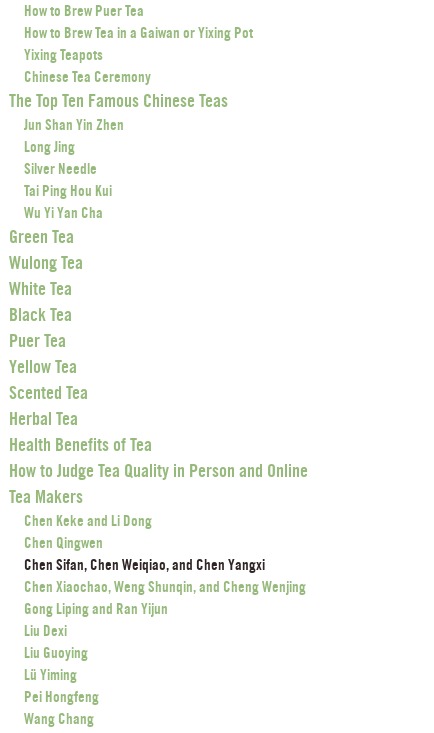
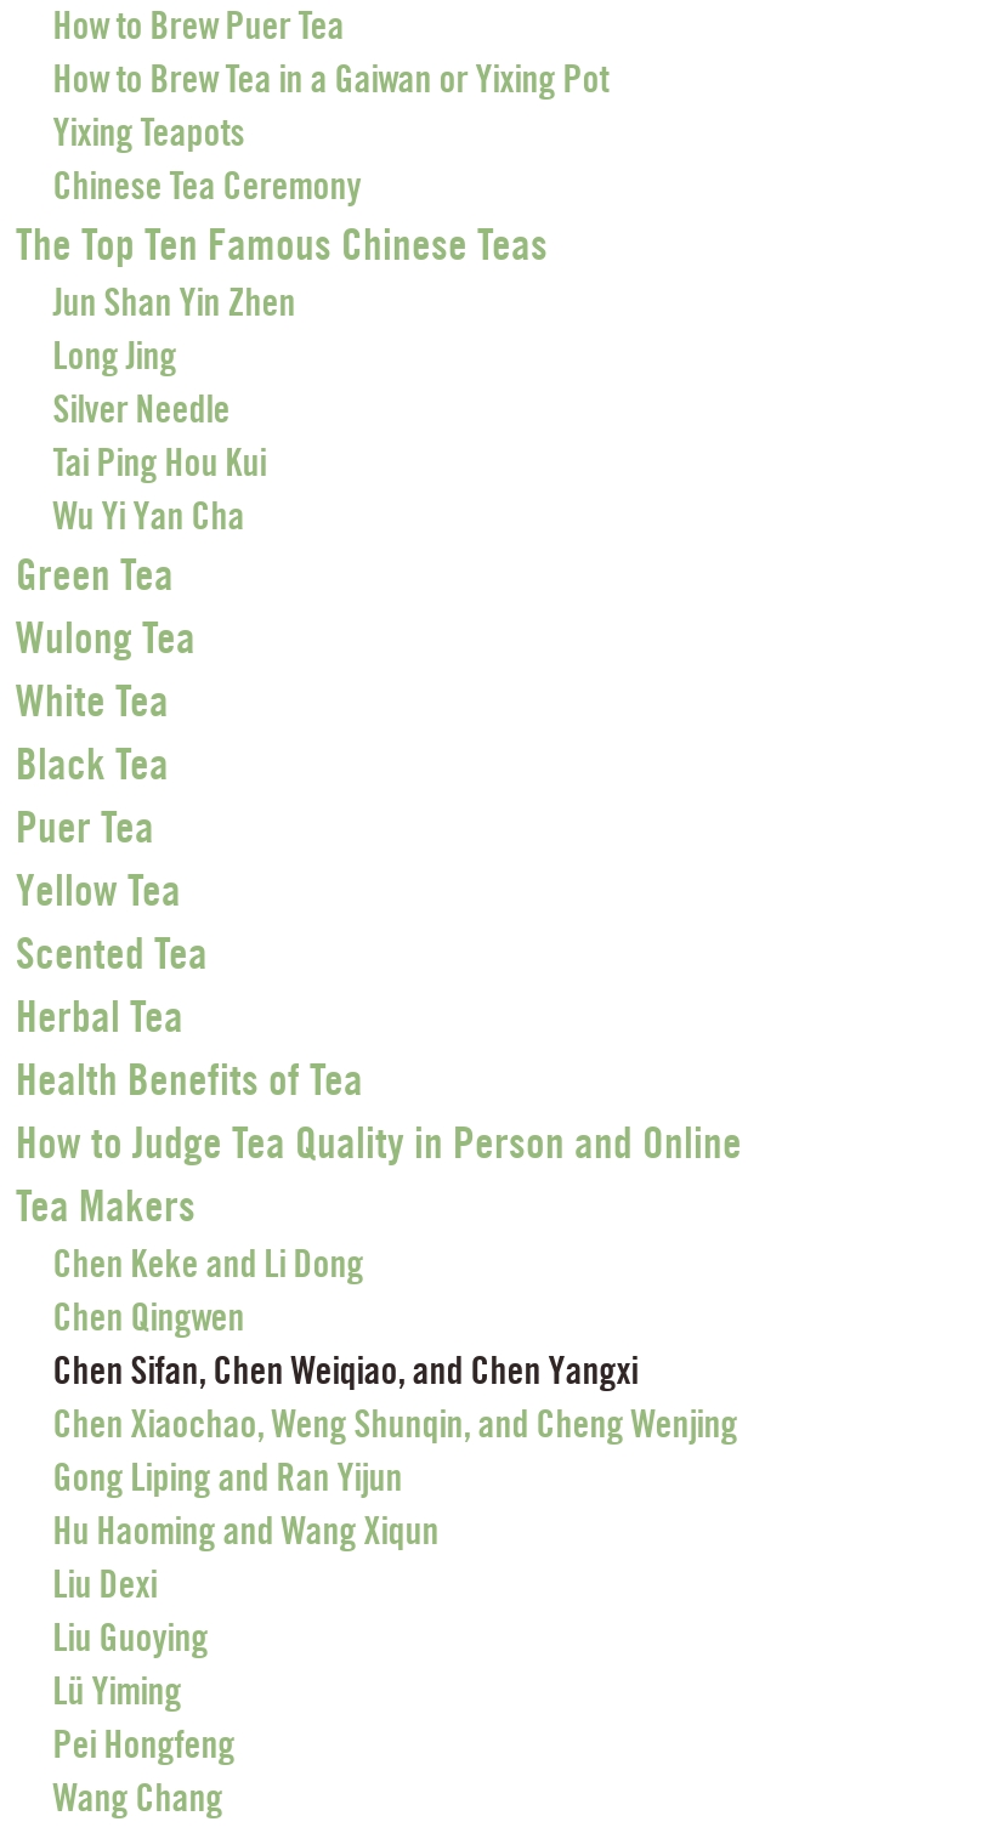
none -> [53,1517,439,1554] Hu Haoming and Wang Xiqun

